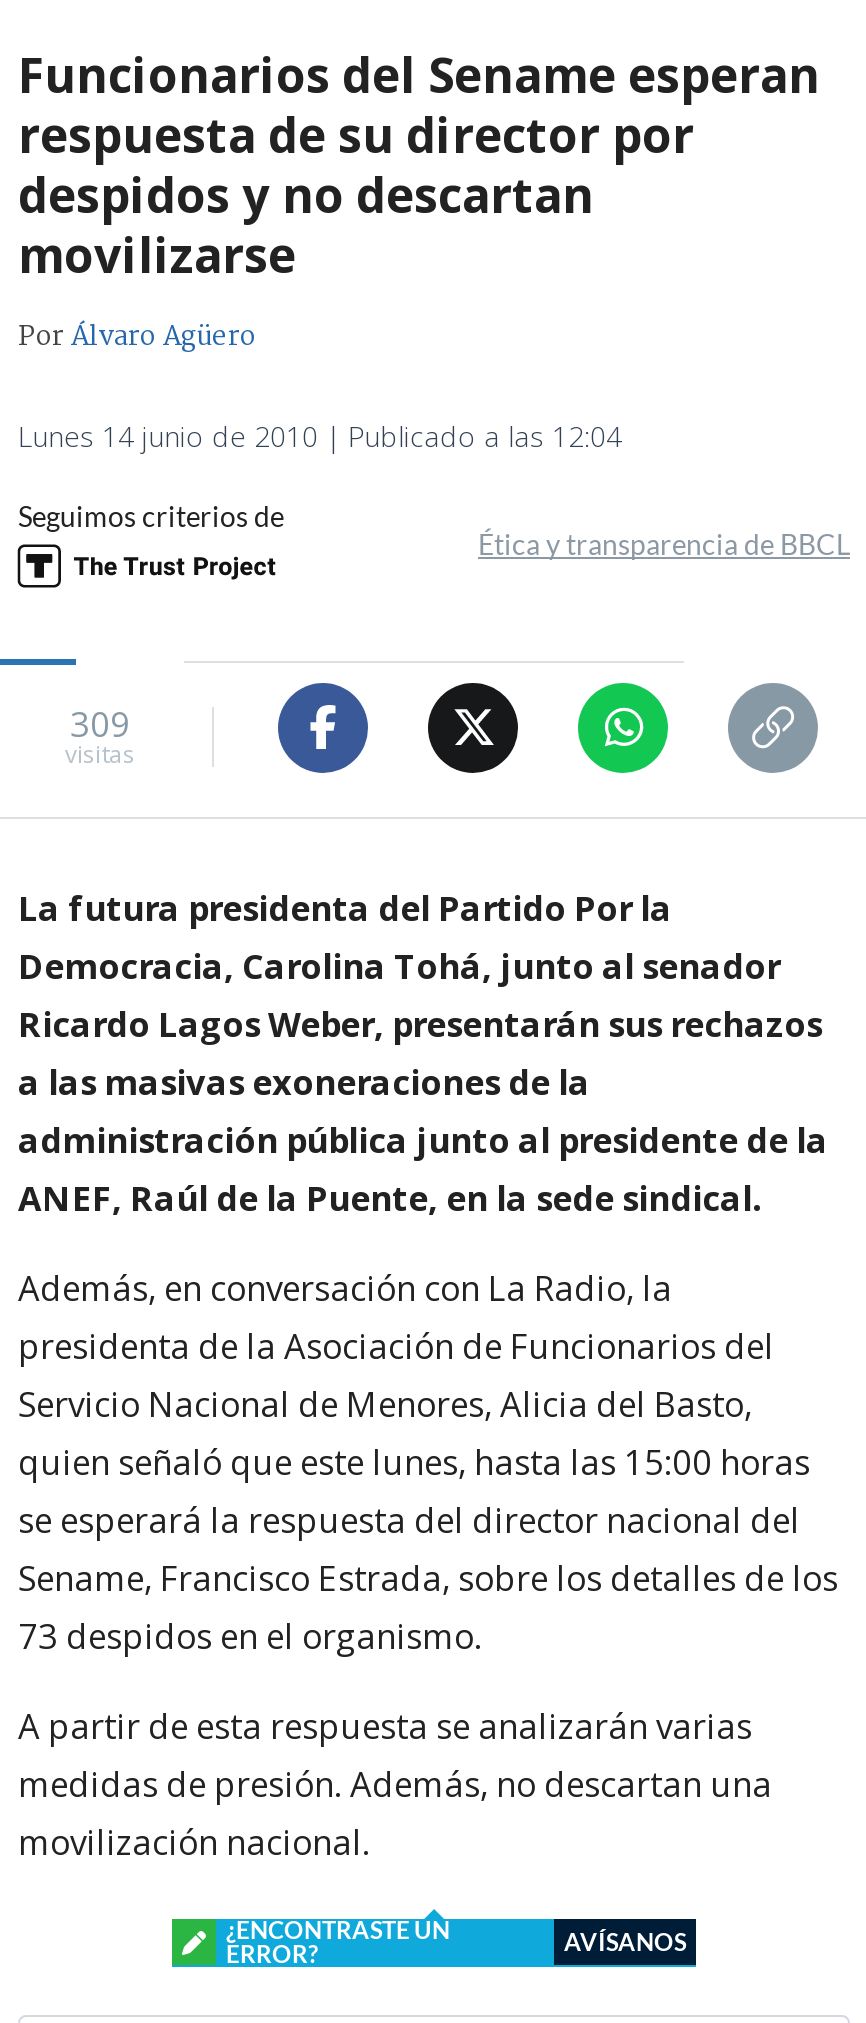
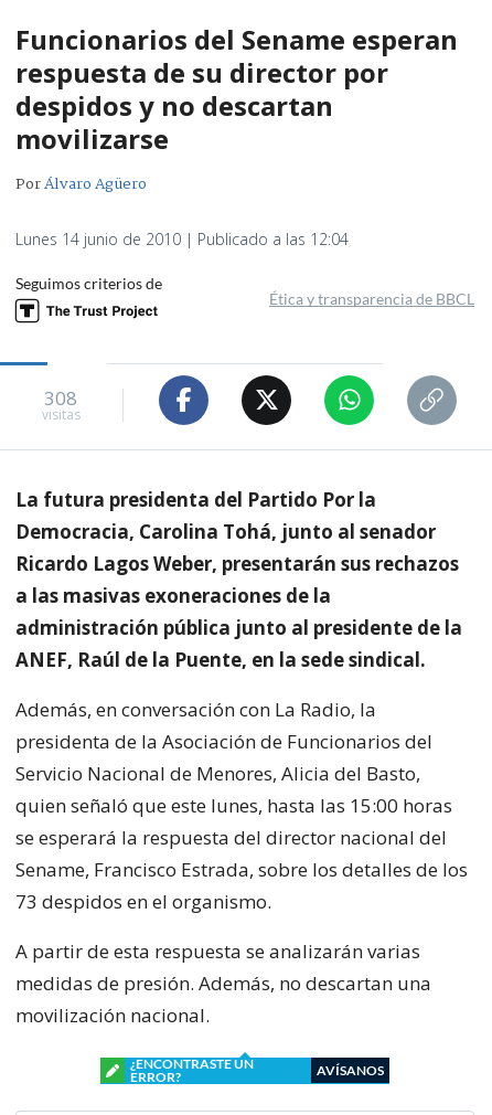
[70,702,130,748] 309 -> [44,386,77,411] 308

